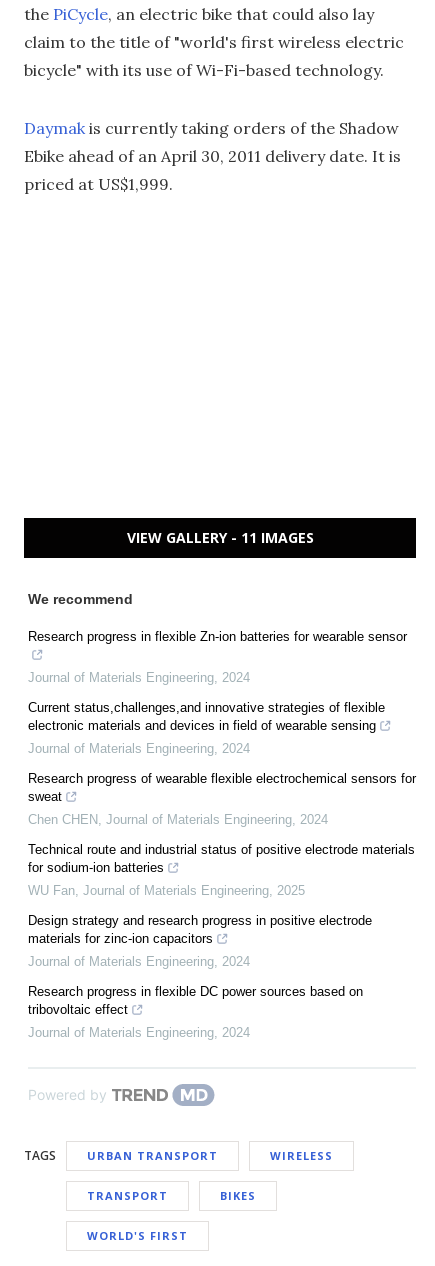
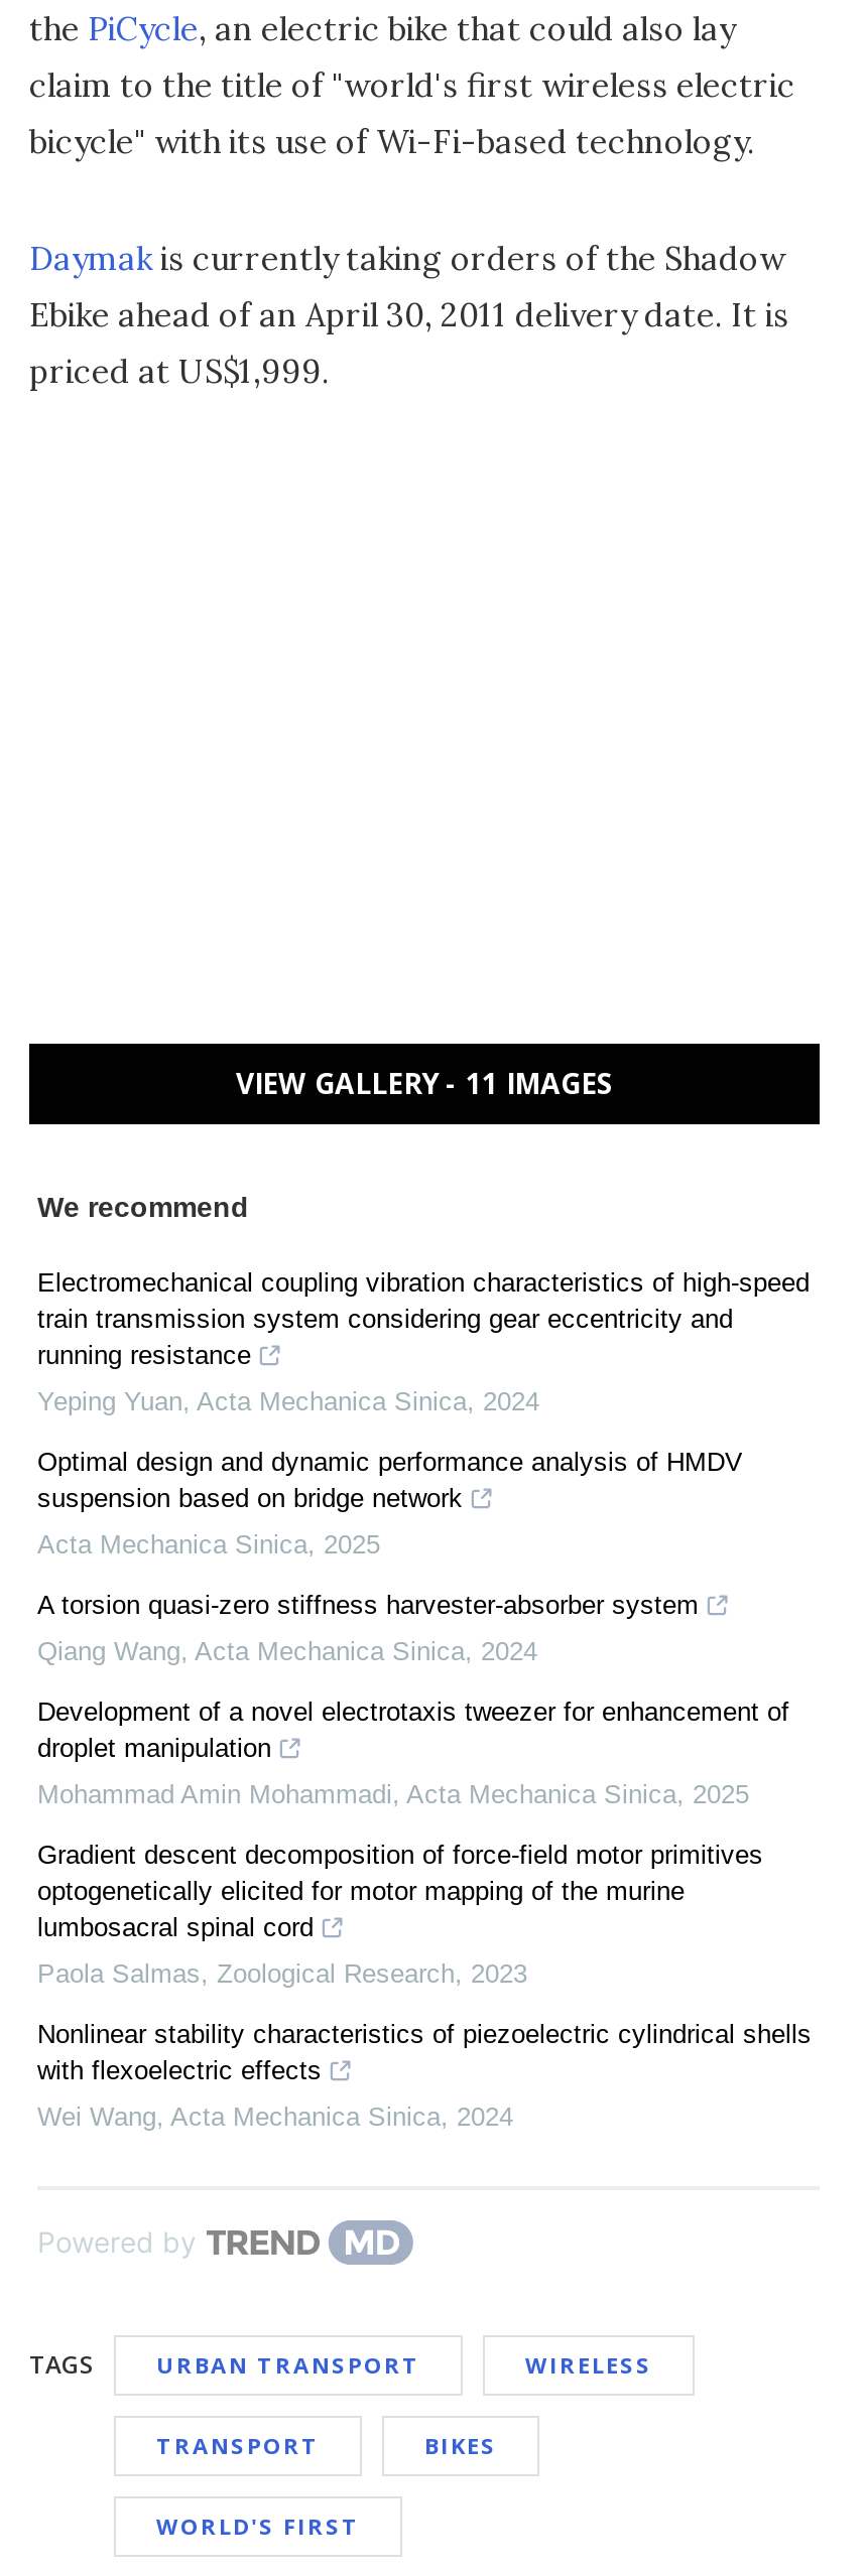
[28,629,407,644] Research progress in flexible Zn-ion batteries for wearable sensor -> [37,1267,810,1370] Electromechanical coupling vibration characteristics of high-speed | train transmission system considering gear eccentricity and | running resistance
[28,670,250,685] Journal of Materials Engineering, 2024 -> [37,1386,539,1416] Yeping Yuan, Acta Mechanica Sinica, 2024
[28,700,385,733] Current status,challenges,and innovative strategies of flexible | electronic materials and devices in field of wearable sensing -> [37,1447,743,1513] Optimal design and dynamic performance analysis of HMDV | suspension based on bridge network
[28,741,250,756] Journal of Materials Engineering, 2024 -> [37,1529,380,1560] Acta Mechanica Sinica, 2025
[28,771,416,804] Research progress of wearable flexible electrochemical sensors for | sweat -> [37,1590,699,1620] A torsion quasi-zero stiffness harvester-absorber system
[28,812,328,827] Chen CHEN, Journal of Materials Engineering, 2024 -> [37,1636,537,1666] Qiang Wang, Acta Mechanica Sinica, 2024
[28,842,415,875] Technical route and industrial status of positive electrode materials | for sodium-ion batteries -> [37,1697,789,1763] Development of a novel electrotaxis tweezer for enhancement of | droplet manipulation
[28,883,305,898] WU Fan, Journal of Materials Engineering, 2025 -> [37,1779,749,1809] Mohammad Amin Mohammadi, Acta Mechanica Sinica, 2025
[28,913,372,946] Design strategy and research progress in positive electrode | materials for zinc-ion capacitors -> [37,1840,763,1942] Gradient descent decomposition of force-field motor primitives | optogenetically elicited for motor mapping of the murine | lumbosacral spinal cord
[28,954,250,969] Journal of Materials Engineering, 2024 -> [37,1958,527,1989] Paola Salmas, Zoological Research, 2023
[28,984,363,1017] Research progress in flexible DC power sources based on | tribovoltaic effect -> [37,2019,812,2085] Nonlinear stability characteristics of piezoelectric cylindrical shells | with flexoelectric effects
[28,1025,250,1040] Journal of Materials Engineering, 2024 -> [37,2102,513,2132] Wei Wang, Acta Mechanica Sinica, 2024

